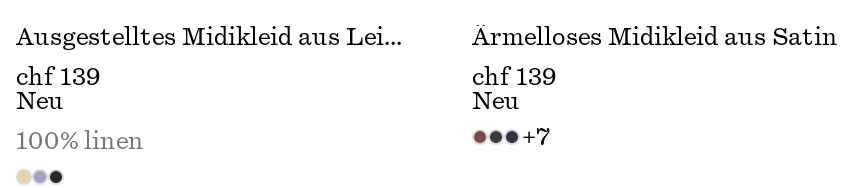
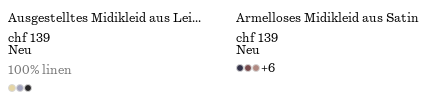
[522,125,550,149] +7 -> [261,62,275,74] +6

